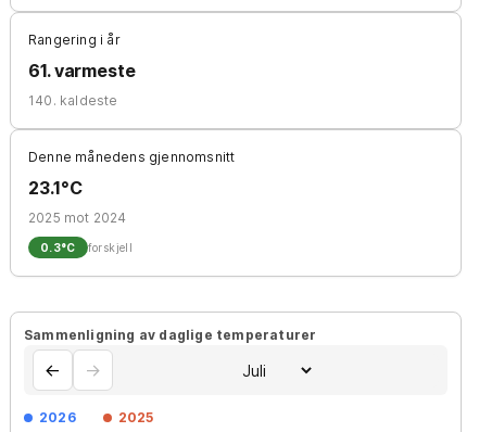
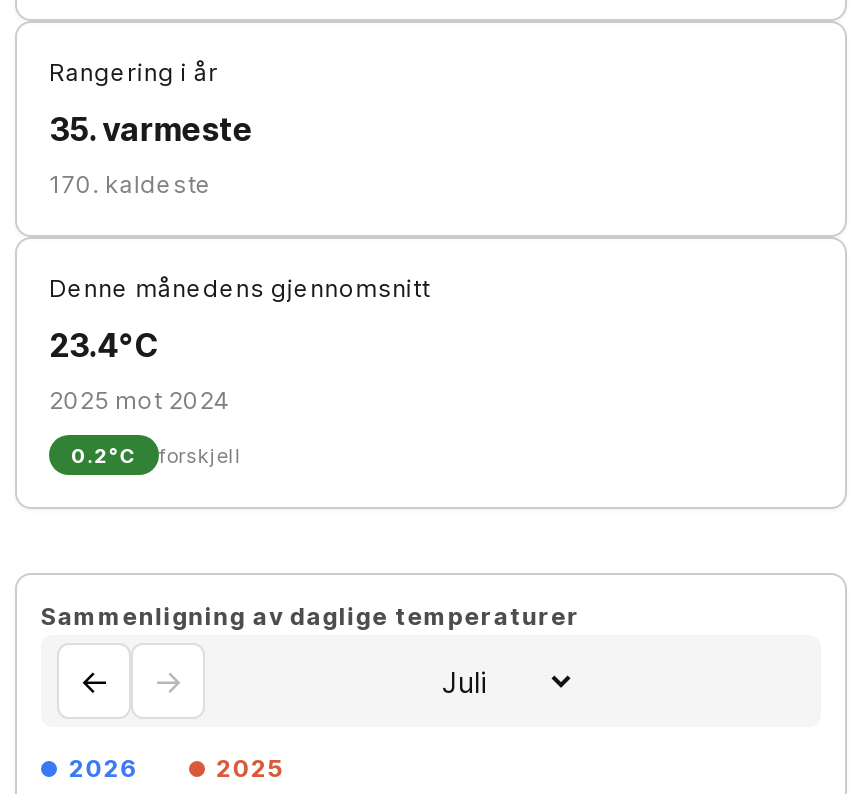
[28,60,136,81] 61. varmeste -> [49,109,253,149] 35. varmeste
[28,92,118,109] 140. kaldeste -> [49,169,212,199] 170. kaldeste
[28,177,82,199] 23.1°C -> [49,325,158,365] 23.4°C
[40,241,133,254] 0.3 °C forskjell -> [71,443,241,467] 0.2 °C forskjell

